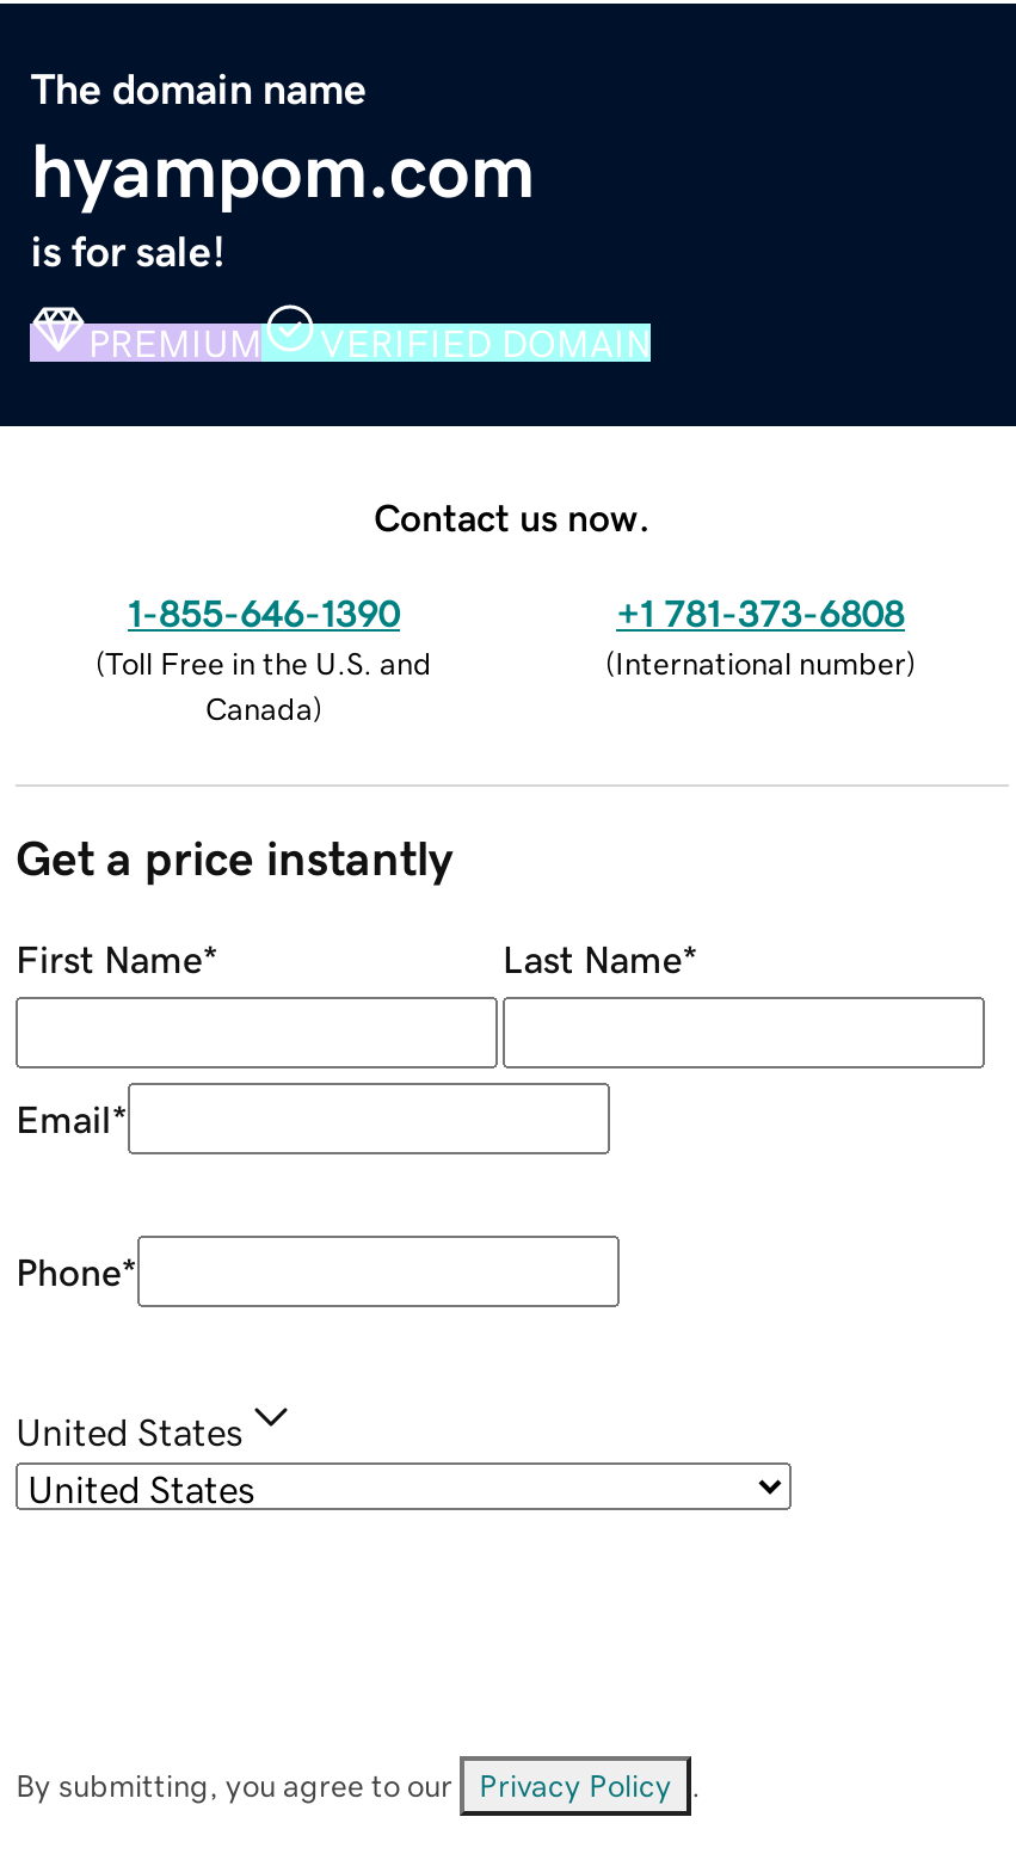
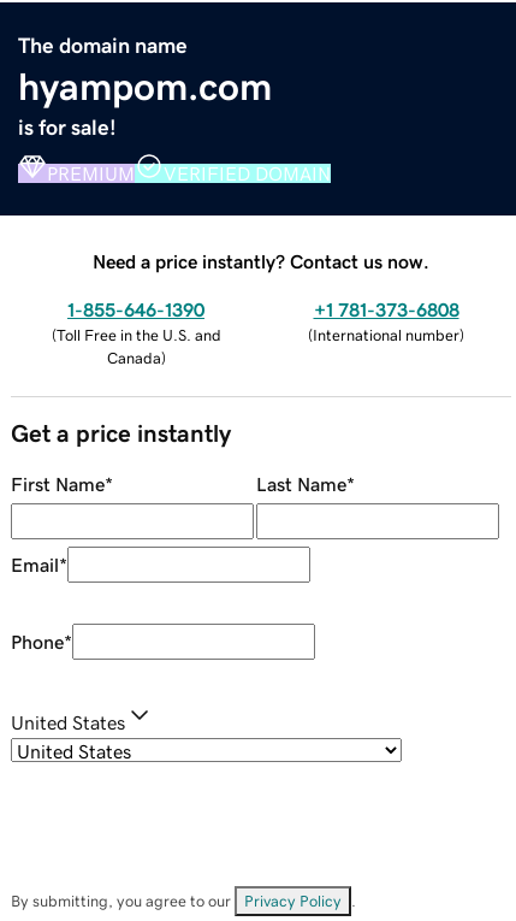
[374,497,651,535] Contact us now. -> [93,251,429,270] Need a price instantly? Contact us now.

